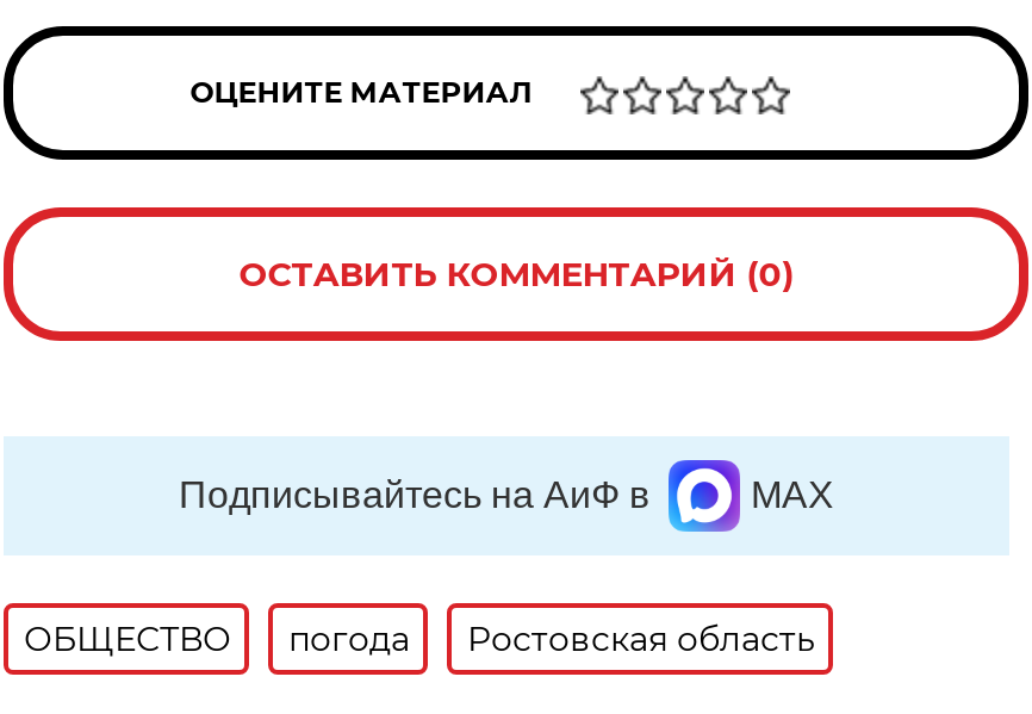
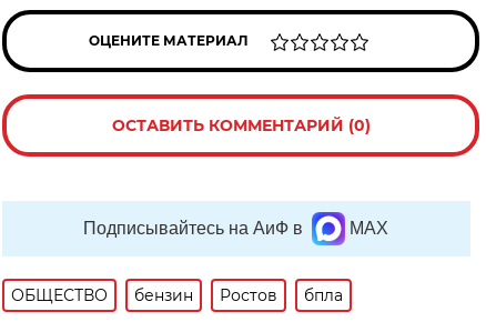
[288,617,815,660] погода | Ростовская область -> [135,285,343,305] бензин | Ростов | бпла

